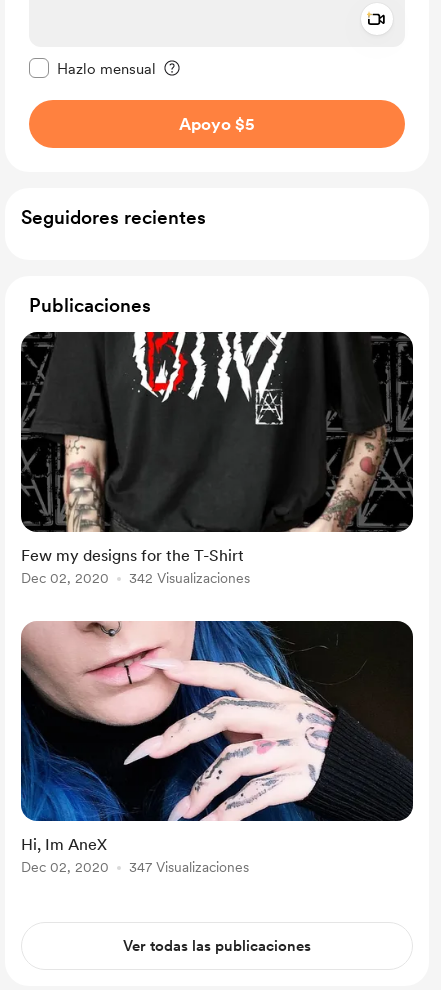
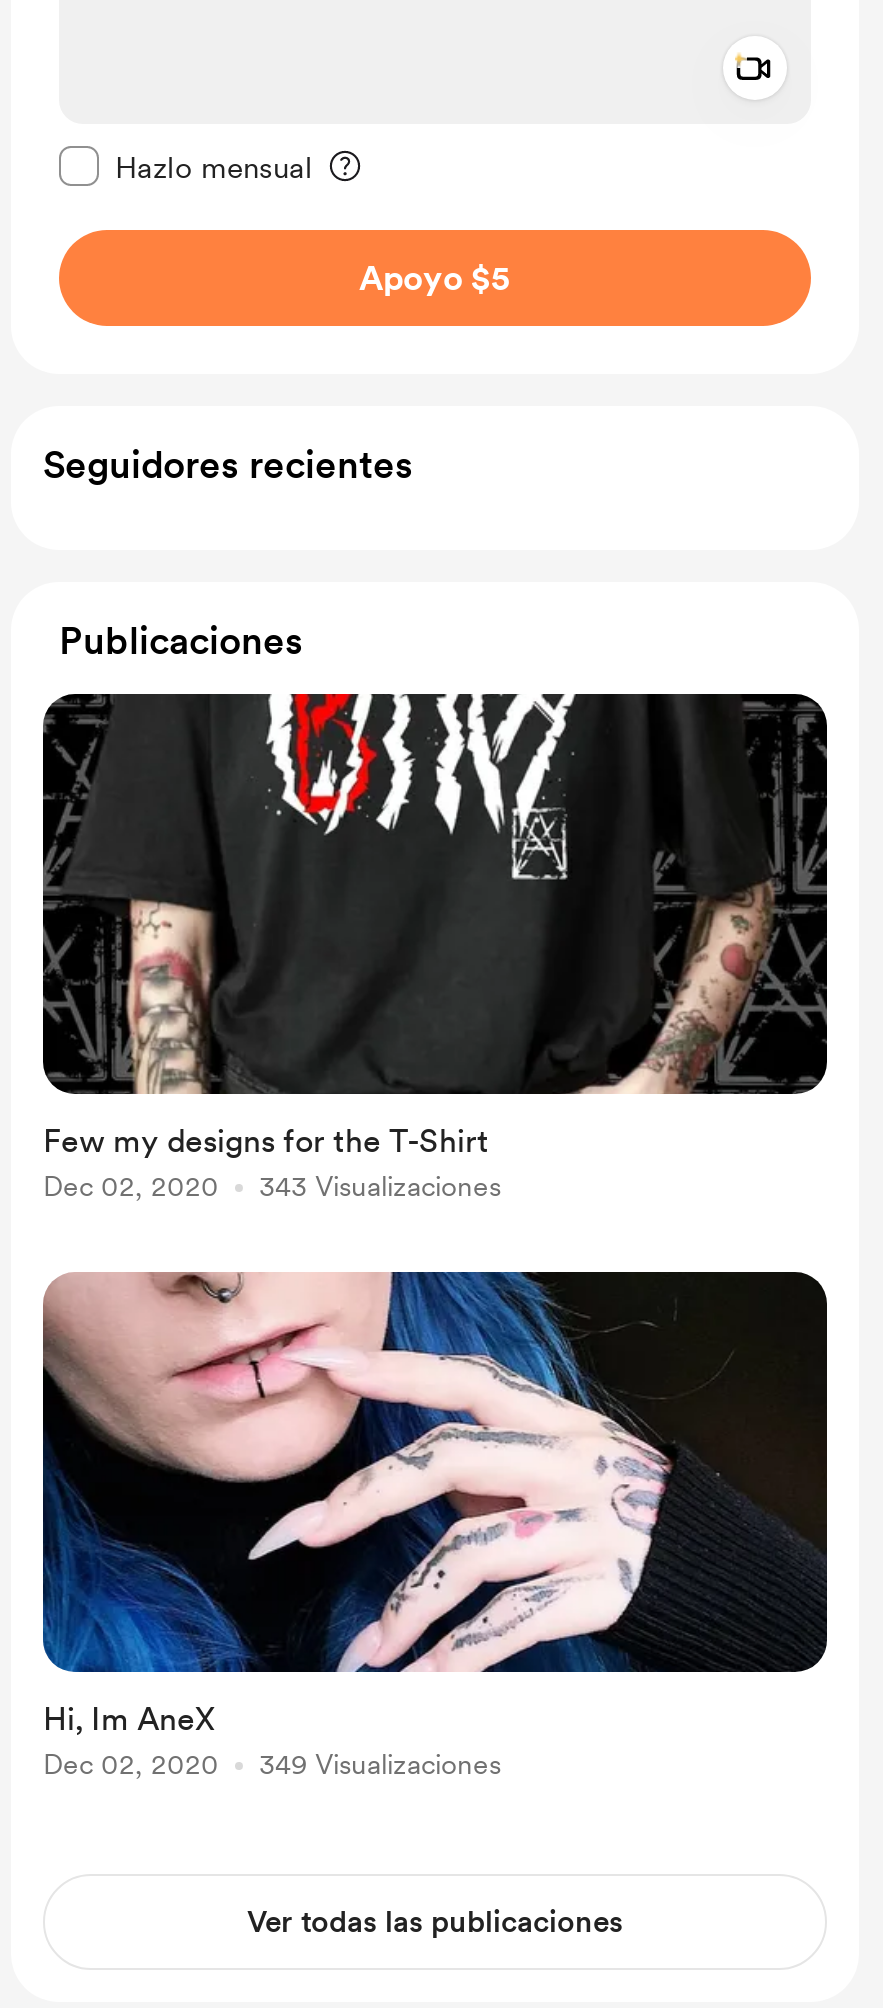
[129,570,250,586] 342 Visualizaciones -> [259,1170,501,1202] 343 Visualizaciones
[129,859,249,875] 347 Visualizaciones -> [259,1748,501,1780] 349 Visualizaciones

